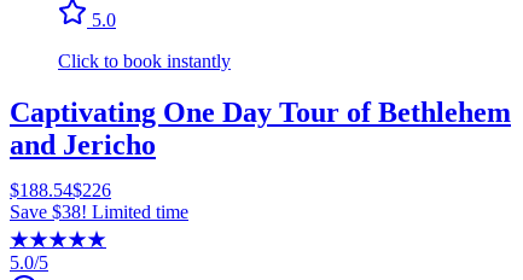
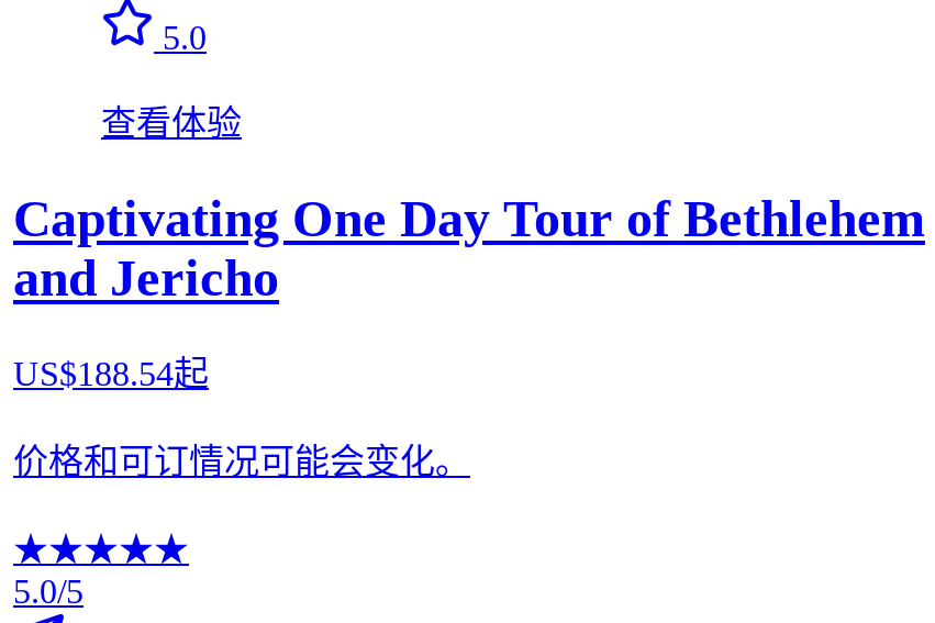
[58,51,231,72] Click to book instantly -> [101,104,242,141] 查看体验
[10,179,188,222] $188.54$226 | Save $38! Limited time -> [13,354,470,480] US$188.54起 | 价格和可订情况可能会变化。

